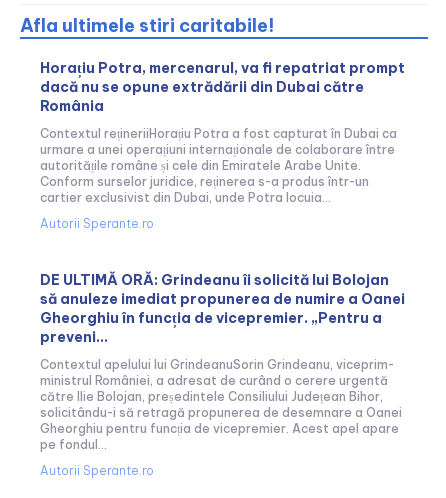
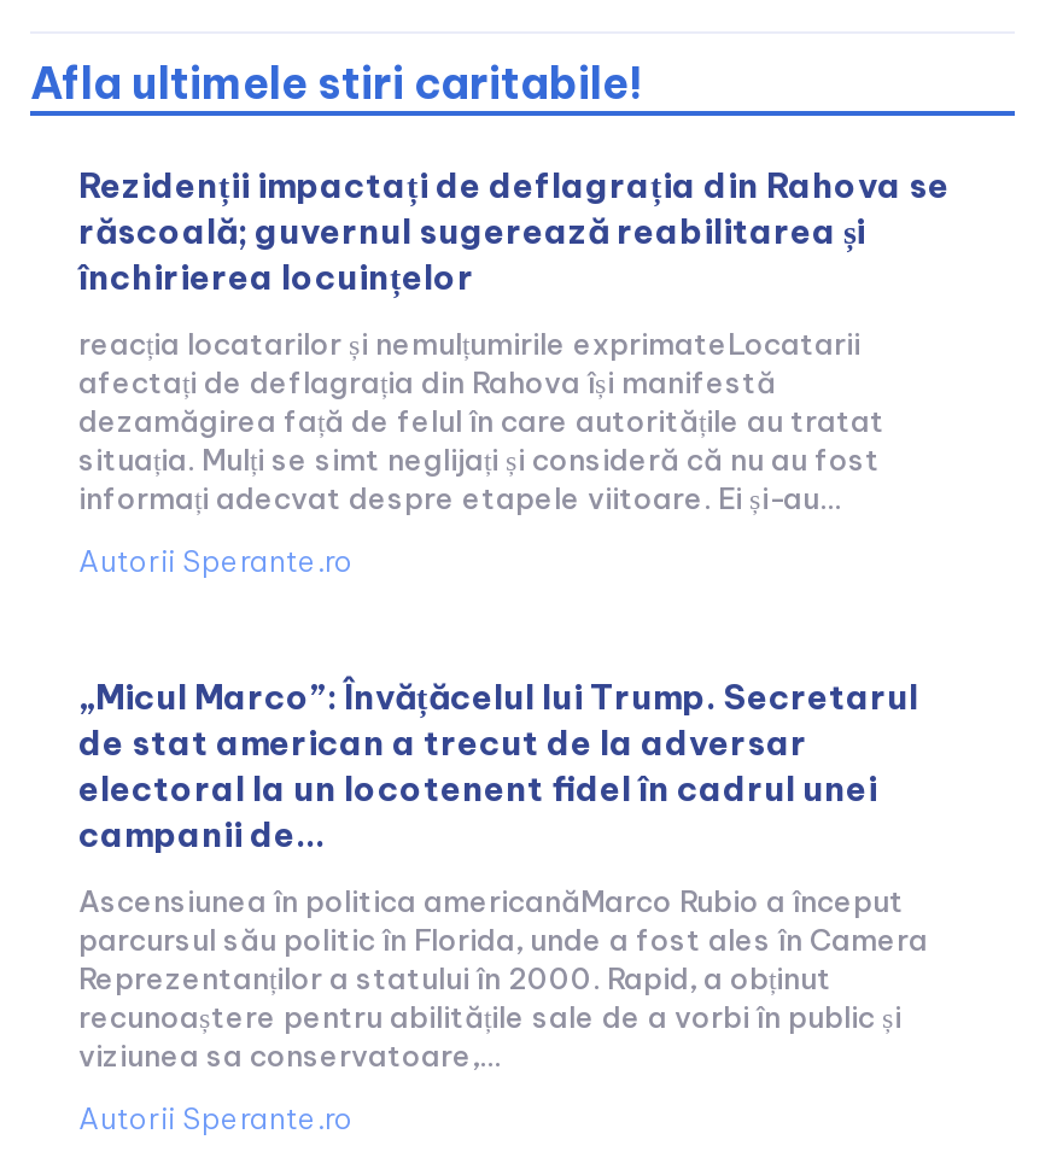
[40,58,405,114] Horațiu Potra, mercenarul, va fi repatriat prompt | dacă nu se opune extrădării din Dubai către | România -> [78,163,950,298] Rezidenții impactați de deflagrația din Rahova se | răscoală; guvernul sugerează reabilitarea și | închirierea locuințelor
[40,125,397,204] Contextul rețineriiHorațiu Potra a fost capturat în Dubai ca | urmare a unei operațiuni internaționale de colaborare între | autoritățile române și cele din Emiratele Arabe Unite. | Conform surselor juridice, reținerea s-a produs într-un | cartier exclusivist din Dubai, unde Potra locuia... -> [78,325,884,515] reacția locatarilor și nemulțumirile exprimateLocatarii | afectați de deflagrația din Rahova își manifestă | dezamăgirea față de felul în care autoritățile au tratat | situația. Mulți se simt neglijați și consideră că nu au fost | informați adecvat despre etapele viitoare. Ei și-au...
[40,270,405,345] DE ULTIMĂ ORĂ: Grindeanu îi solicită lui Bolojan | să anuleze imediat propunerea de numire a Oanei | Gheorghiu în funcția de vicepremier. „Pentru a | preveni... -> [78,674,918,855] „Micul Marco”: Învățăcelul lui Trump. Secretarul | de stat american a trecut de la adversar | electoral la un locotenent fidel în cadrul unei | campanii de...
[40,356,402,451] Contextul apelului lui GrindeanuSorin Grindeanu, viceprim- | ministrul României, a adresat de curând o cerere urgentă | către Ilie Bolojan, președintele Consiliului Județean Bihor, | solicitându-i să retragă propunerea de desemnare a Oanei | Gheorghiu pentru funcția de vicepremier. Acest apel apare | pe fondul... -> [78,882,928,1072] Ascensiunea în politica americanăMarco Rubio a început | parcursul său politic în Florida, unde a fost ales în Camera | Reprezentanților a statului în 2000. Rapid, a obținut | recunoaștere pentru abilitățile sale de a vorbi în public și | viziunea sa conservatoare,...

